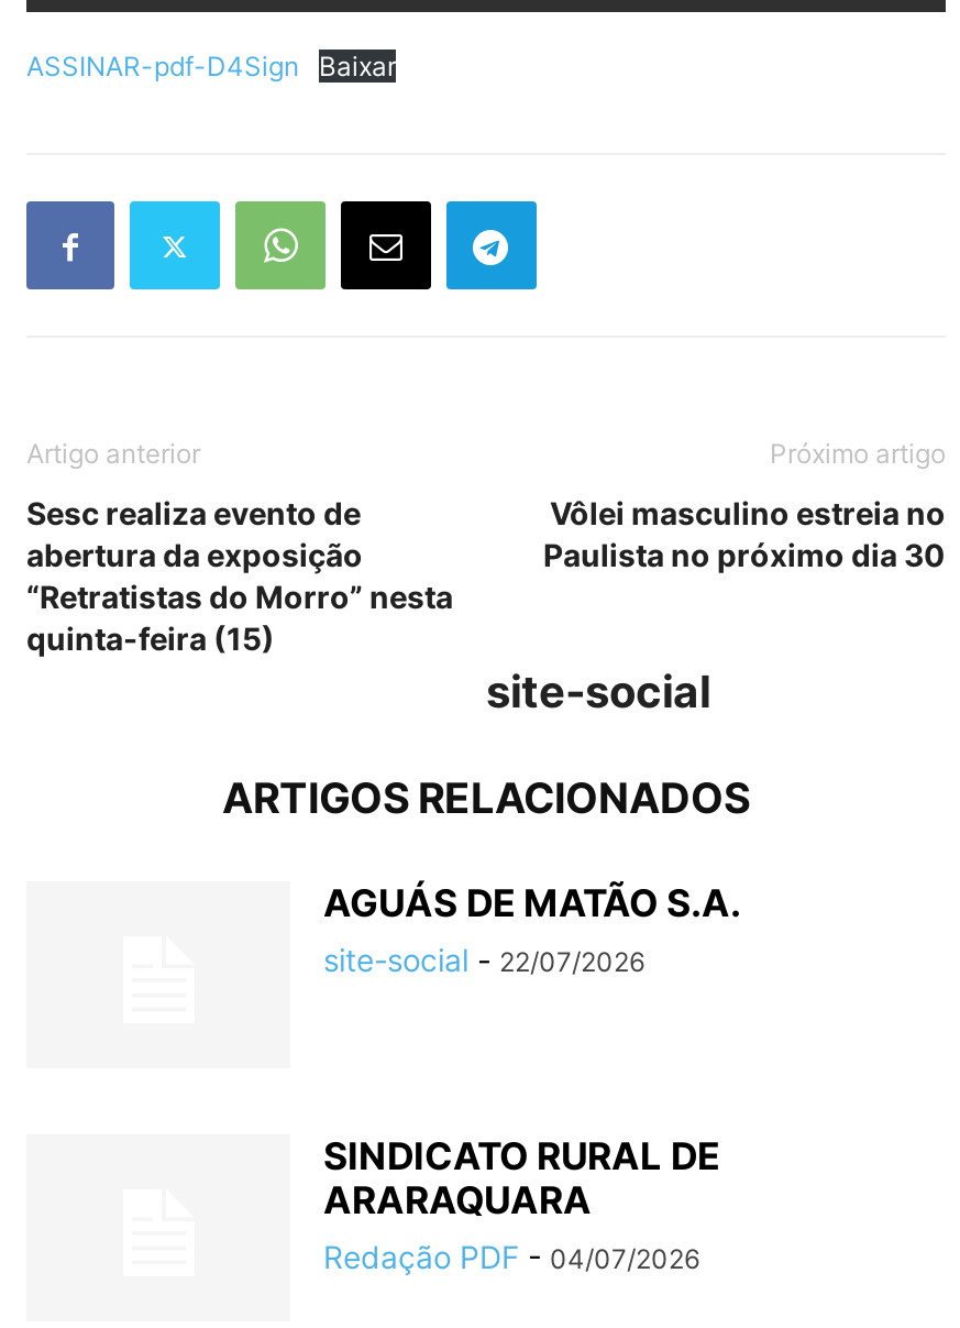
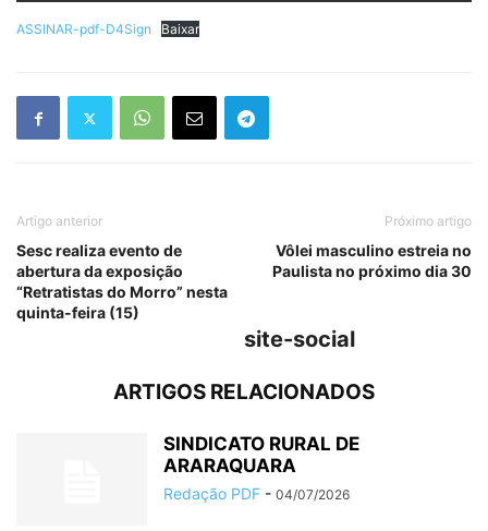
[323,881,741,978] AGUÁS DE MATÃO S.A. | site-social - 22/07/2026 -> none

